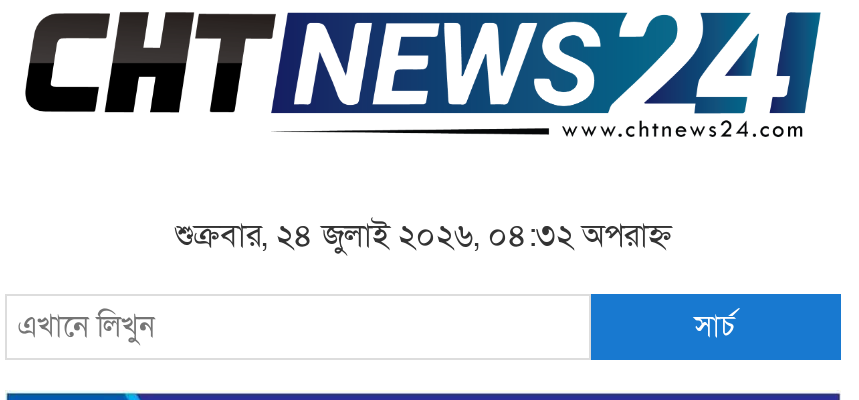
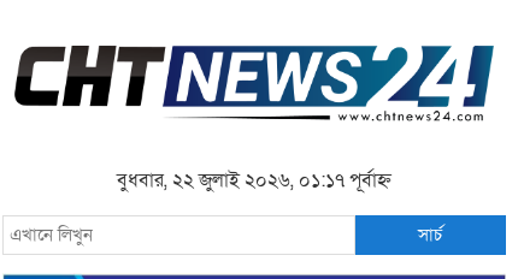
[174,213,672,257] শুক্রবার, ২৪ জুলাই ২০২৬, ০৪:৩২ অপরাহ্ন -> [117,167,391,193] বুধবার, ২২ জুলাই ২০২৬, ০১:১৭ পূর্বাহ্ন

